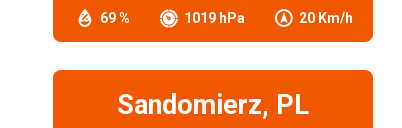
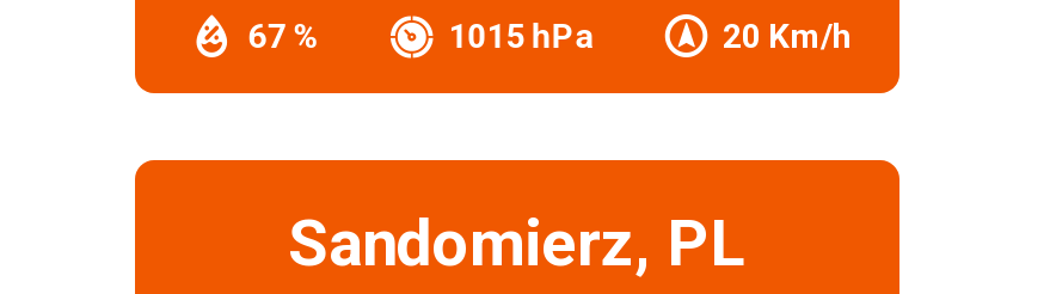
[100,10,130,26] 69 % -> [248,16,320,55] 67 %
[184,10,245,26] 1019 hPa -> [448,16,594,55] 1015 hPa

